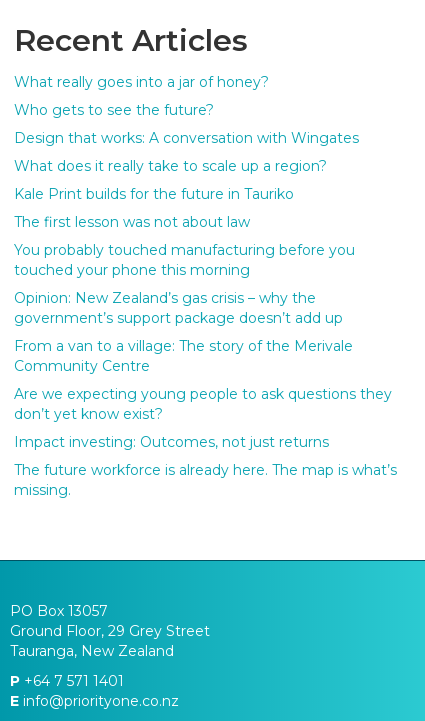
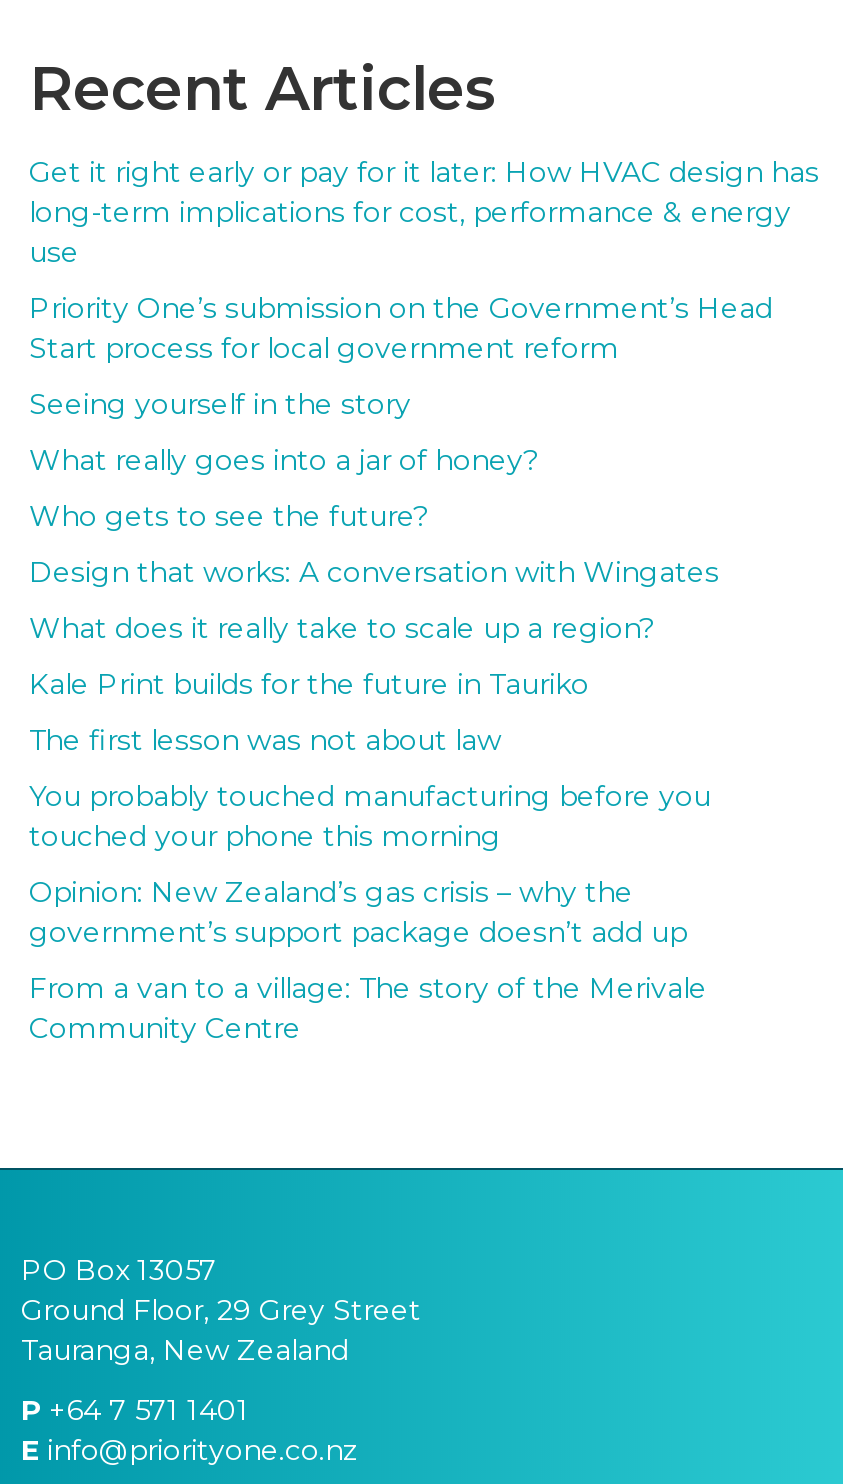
none -> [29,155,819,423] Get it right early or pay for it later: How HVAC design has | long-term implications for cost, performance & energy | use | Priority One’s submission on the Government’s Head | Start process for local government reform | Seeing yourself in the story
moved [14,73,359,375] -> [29,443,719,1047]: What really goes into a jar of honey? | Who gets to see the future? | Design that works: A conversation with Wingates | ... | From a van to a village: The story of the Merivale | Community Centre
[14,385,397,499] Are we expecting young people to ask questions they | don’t yet know exist? | Impact investing: Outcomes, not just returns | The future workforce is already here. The map is what’s | missing. -> none

